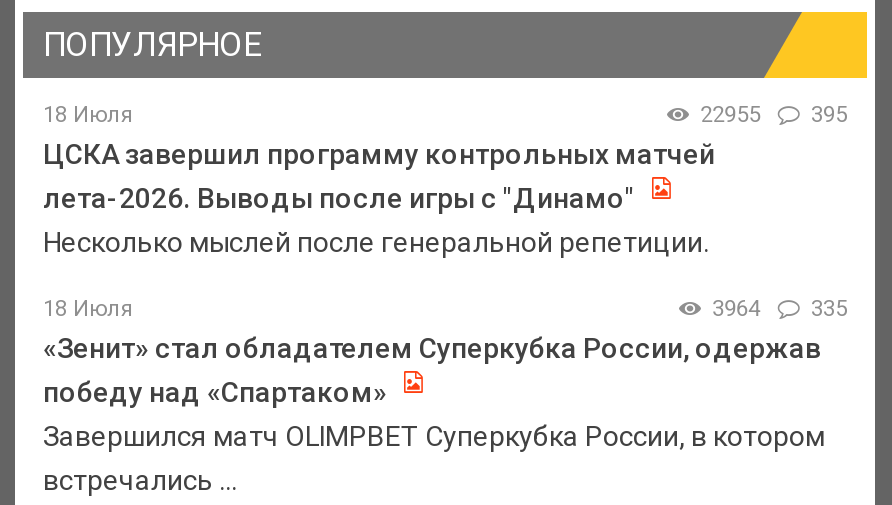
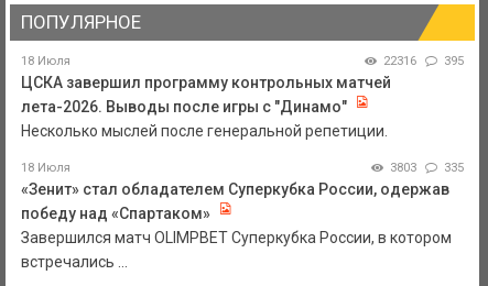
[700,102,847,128] 22955 395 -> [383,54,464,68] 22316 395
[712,296,847,322] 3964 335 -> [390,161,464,175] 3803 335

